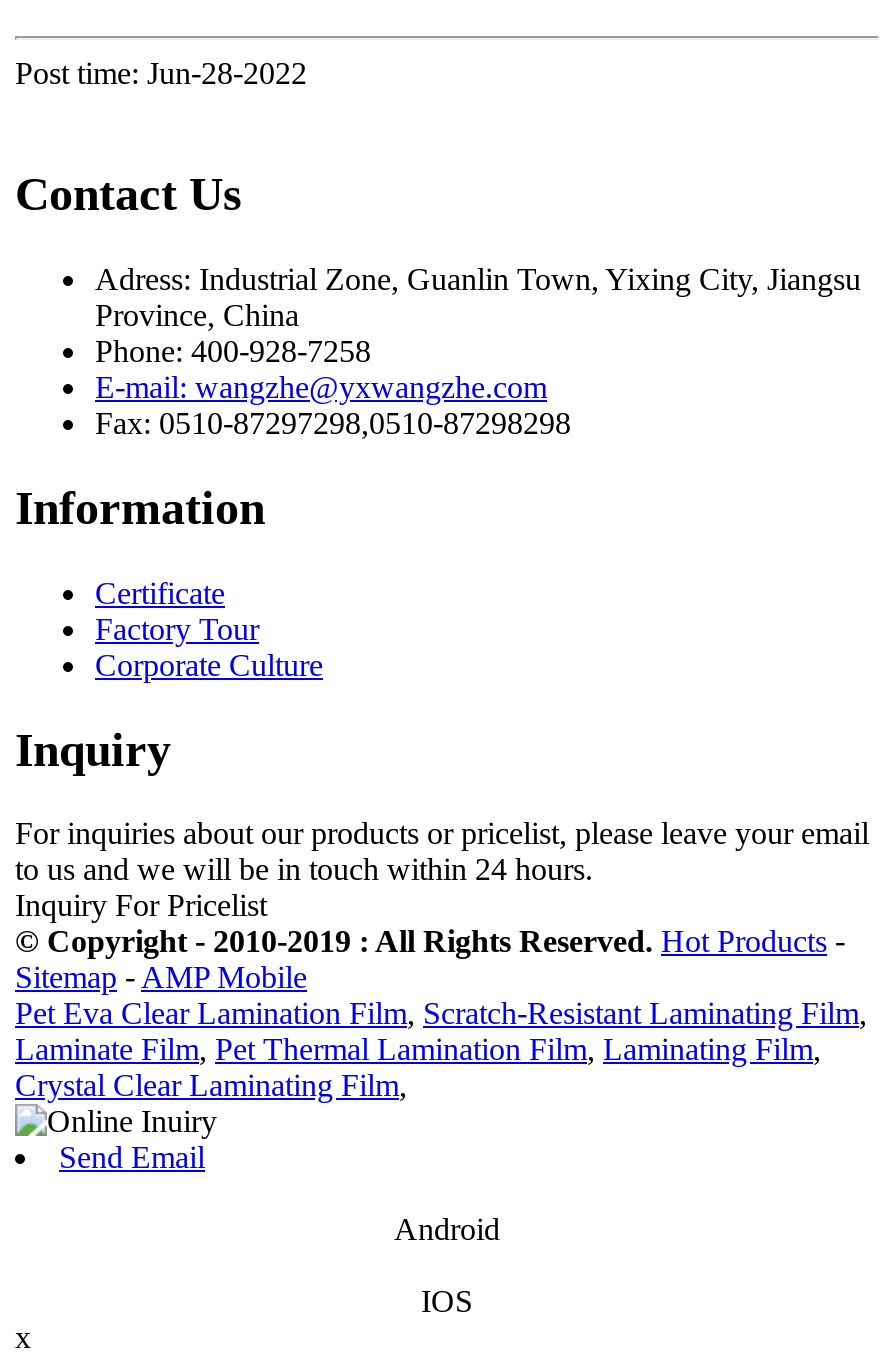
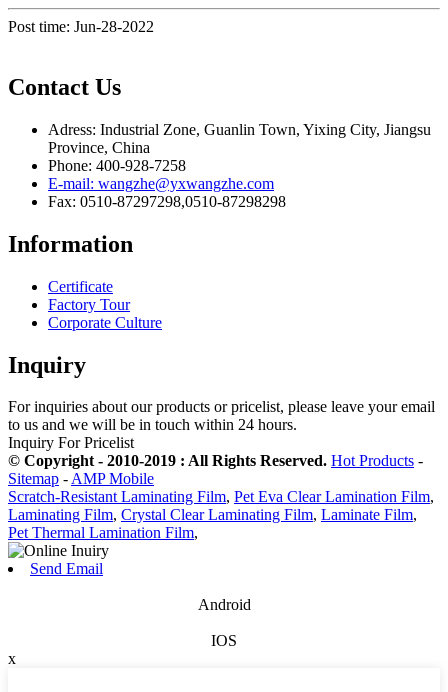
[15,997,867,1031] Pet Eva Clear Lamination Film, Scratch-Resistant Laminating Film, -> [8,488,434,505] Scratch-Resistant Laminating Film, Pet Eva Clear Lamination Film,
[15,1033,821,1067] Laminate Film, Pet Thermal Lamination Film, Laminating Film, -> [8,506,417,523] Laminating Film, Crystal Clear Laminating Film, Laminate Film,
[15,1069,407,1103] Crystal Clear Laminating Film, -> [8,524,198,541] Pet Thermal Lamination Film,

